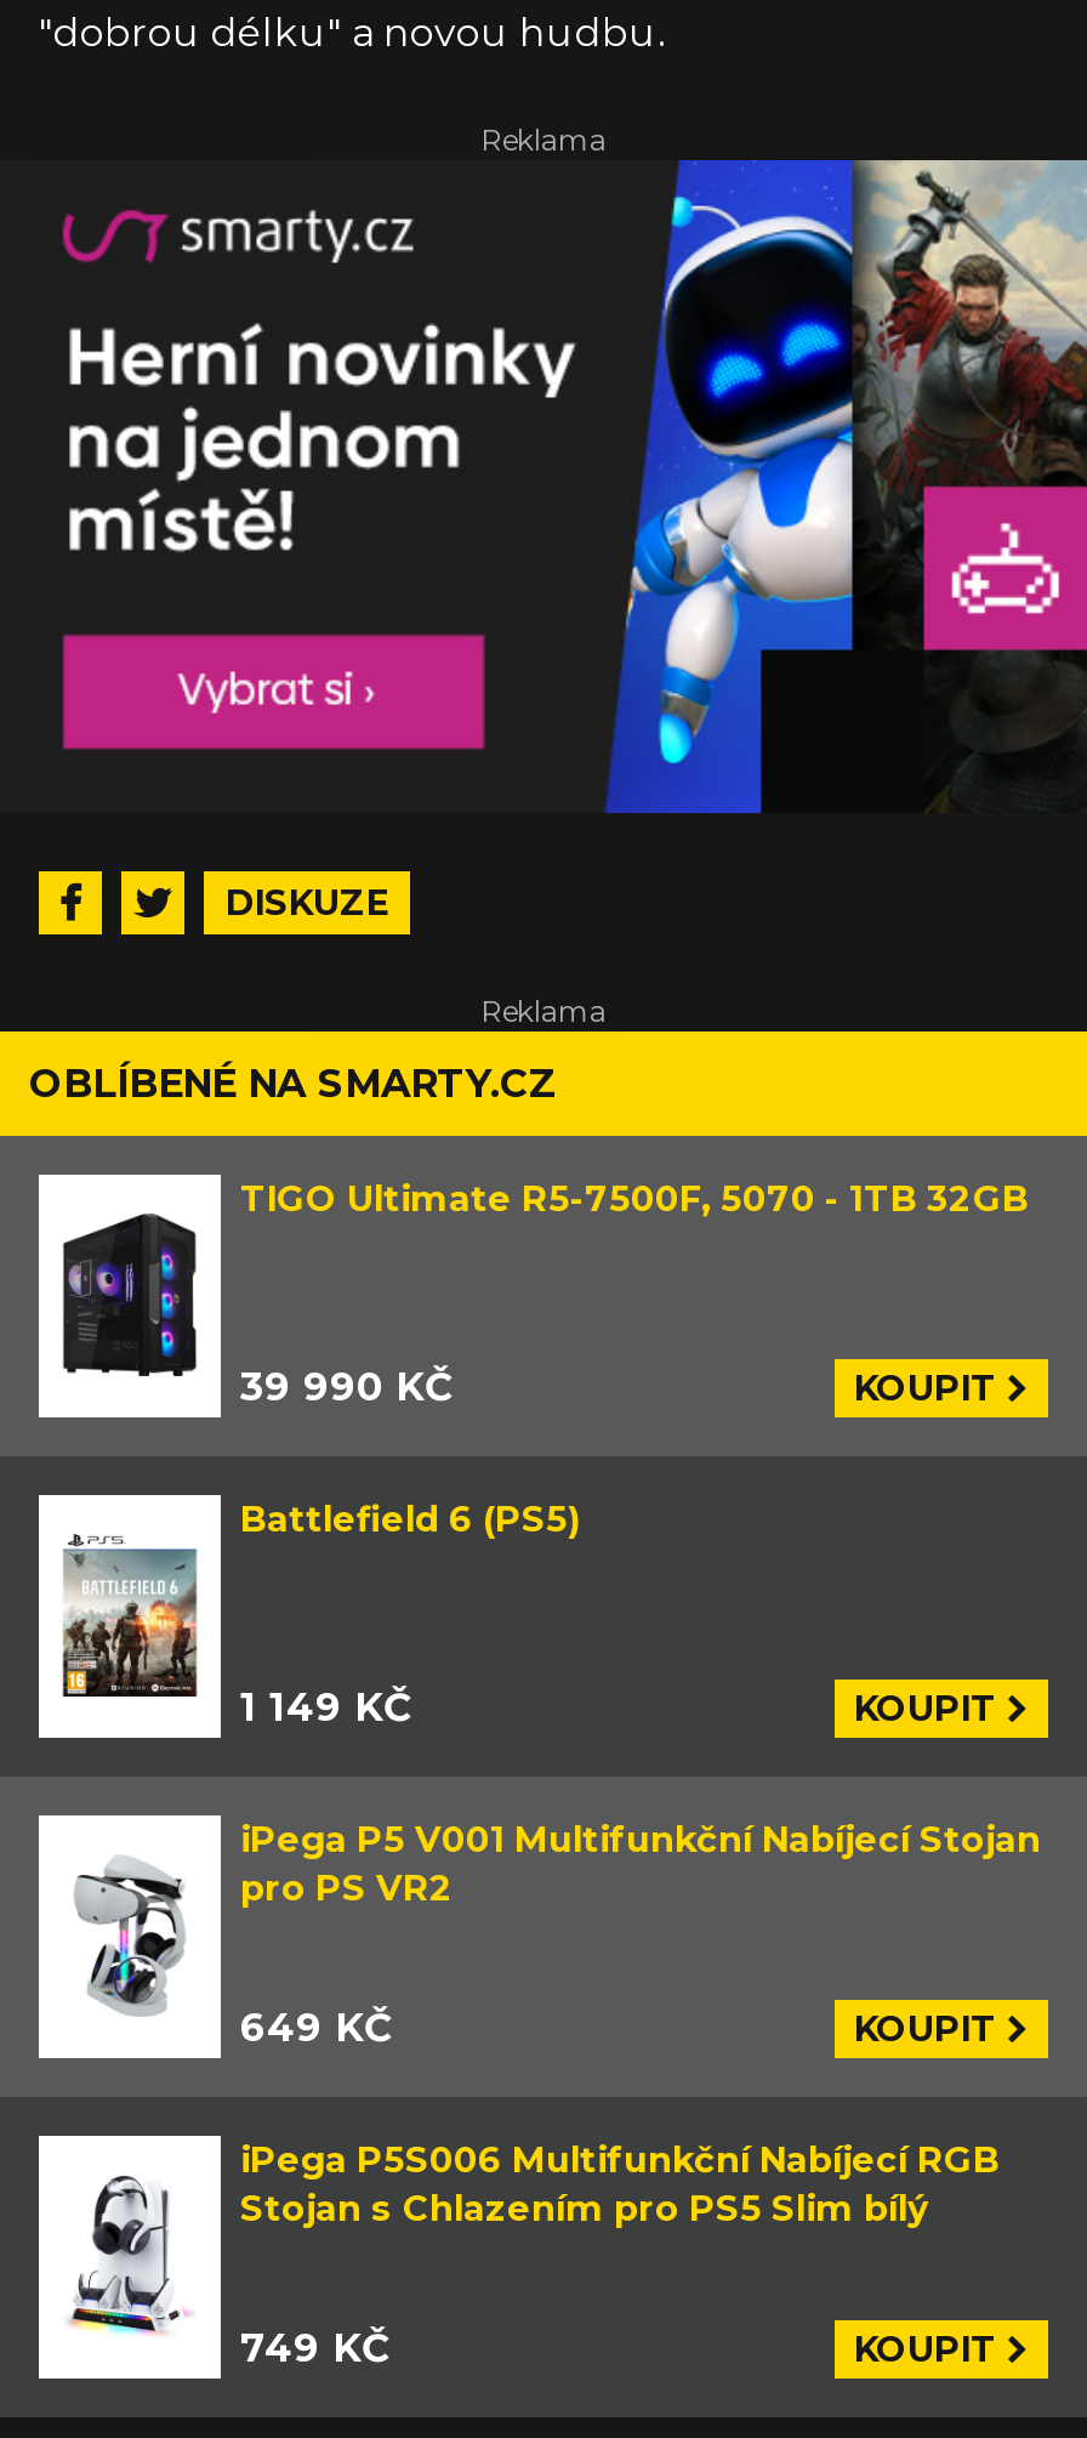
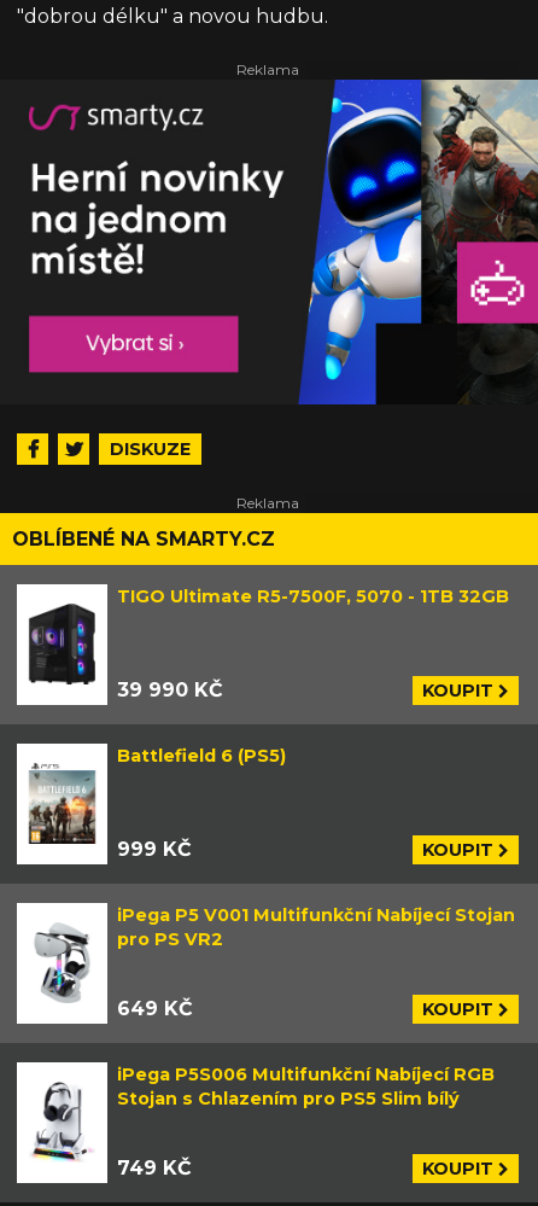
[240,1684,412,1730] 1 149 KČ -> [117,838,192,860] 999 KČ

